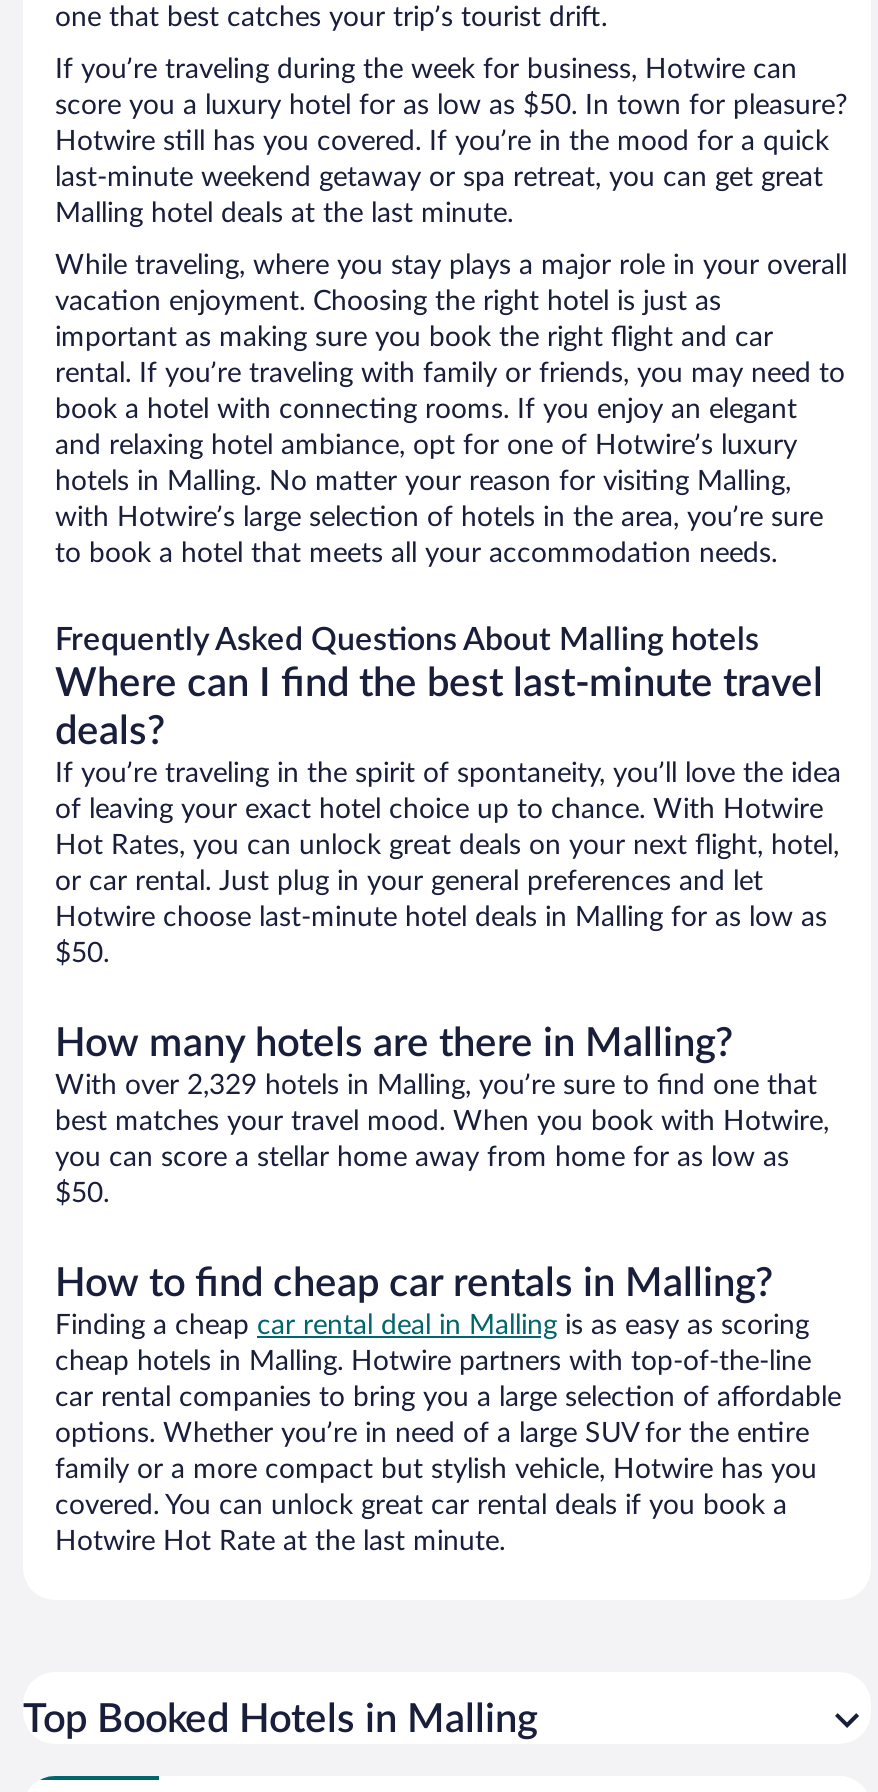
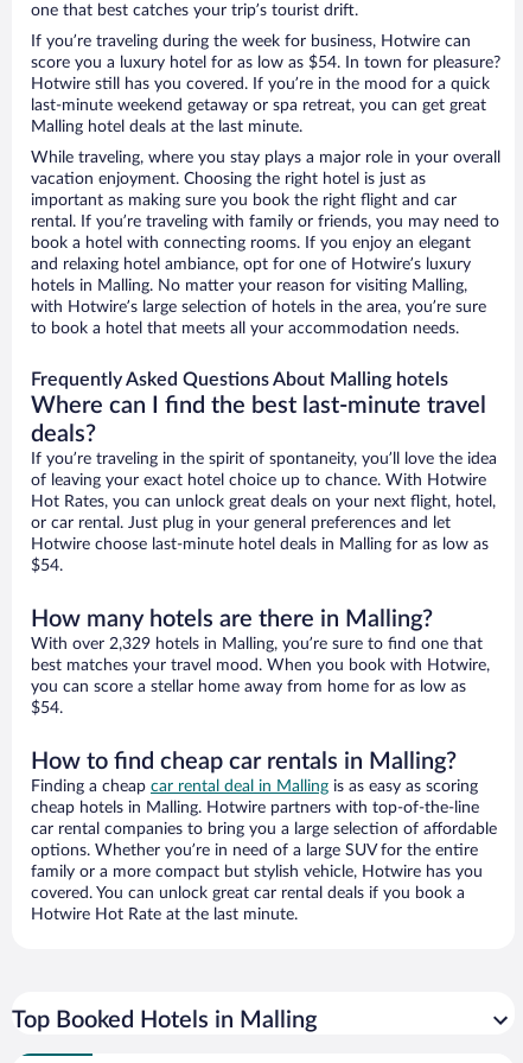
[55,92,847,120] score you a luxury hotel for as low as $50. In town for pleasure? -> [31,55,500,71] score you a luxury hotel for as low as $54. In town for pleasure?
[55,940,109,968] $50. -> [31,558,63,574] $54.
[55,1180,109,1208] $50. -> [31,700,63,717] $54.

